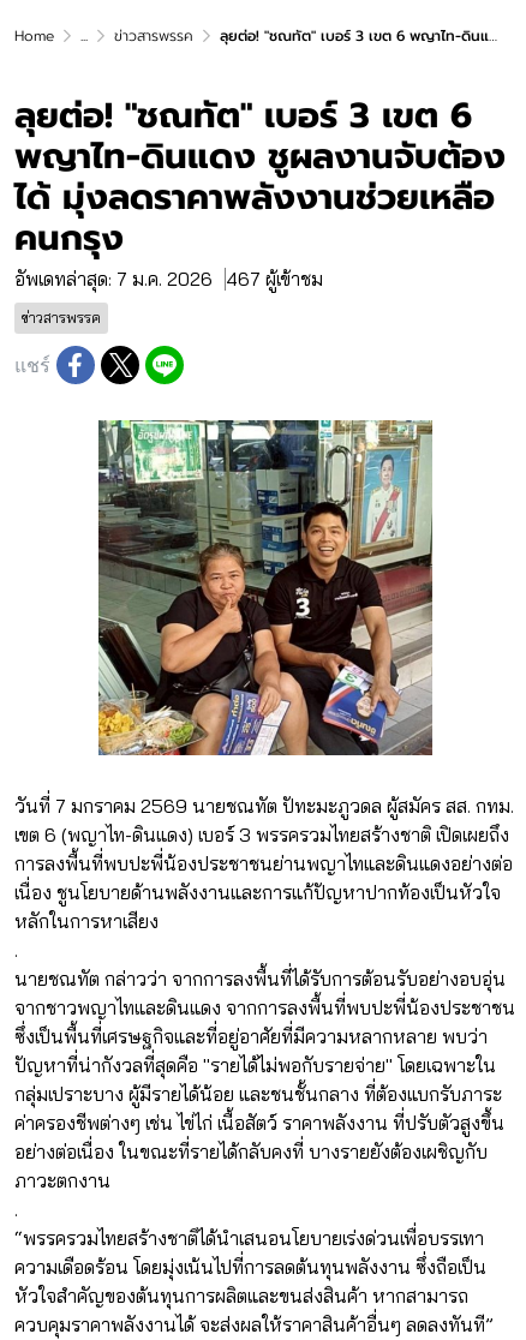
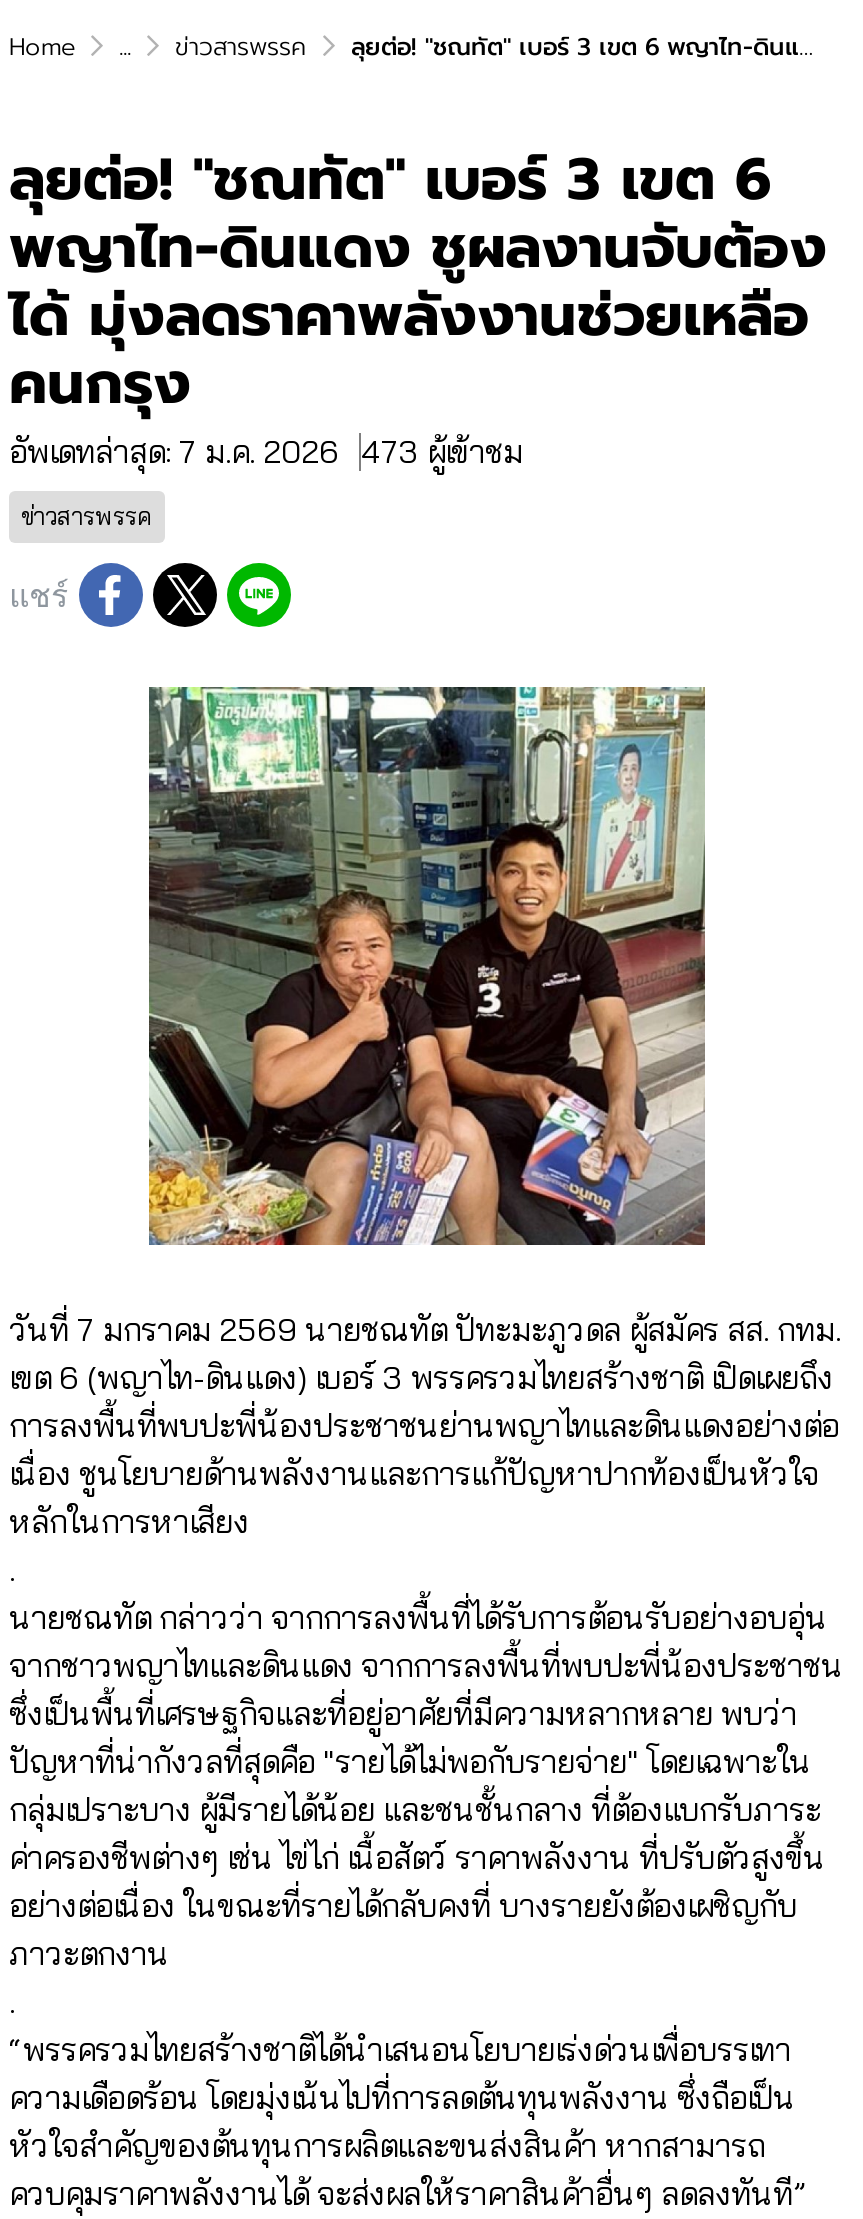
[14,267,323,291] อัพเดทล่าสุด: 7 ม.ค. 2026 467 ผู้เข้าชม -> [9,431,523,471] อัพเดทล่าสุด: 7 ม.ค. 2026 473 ผู้เข้าชม

